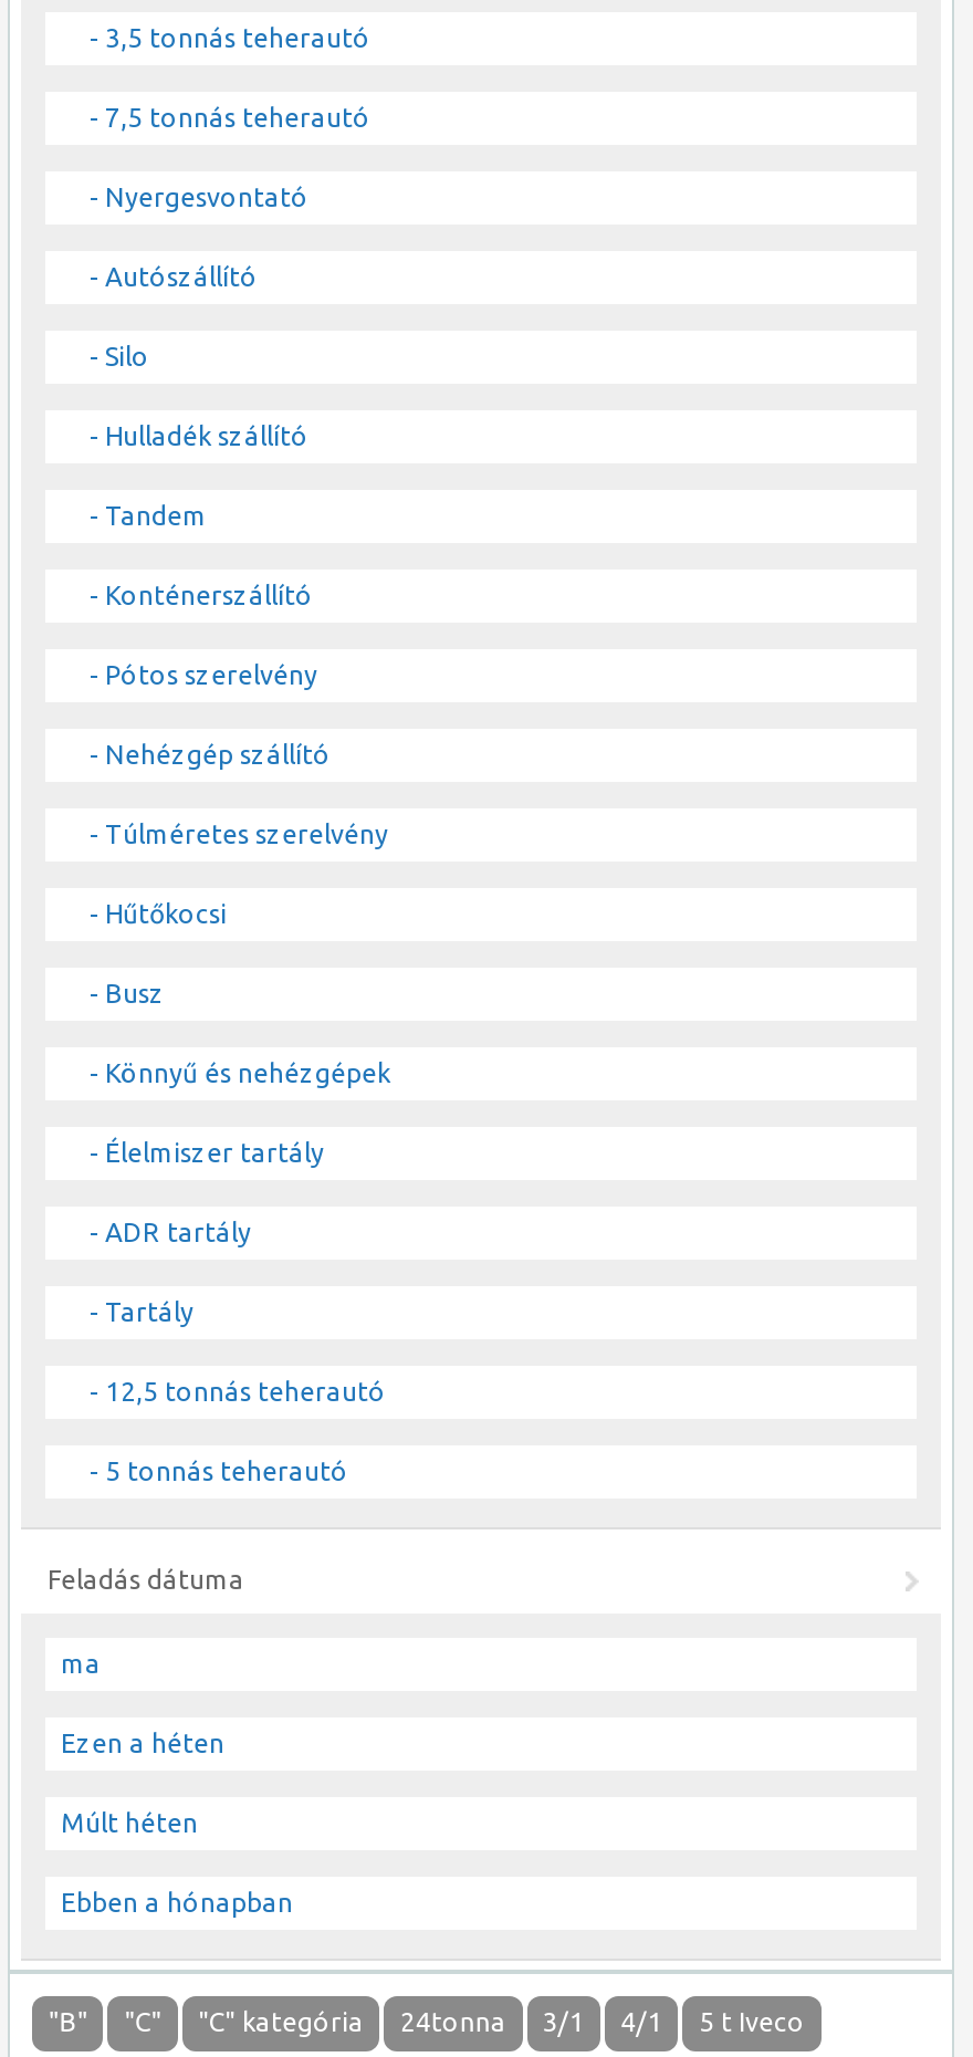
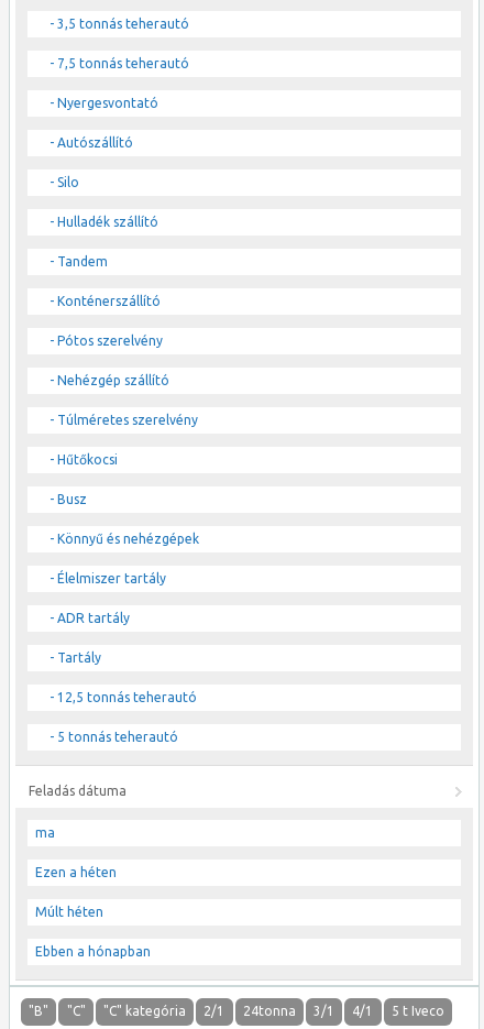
none -> [204,1004,225,1018] 2/1

